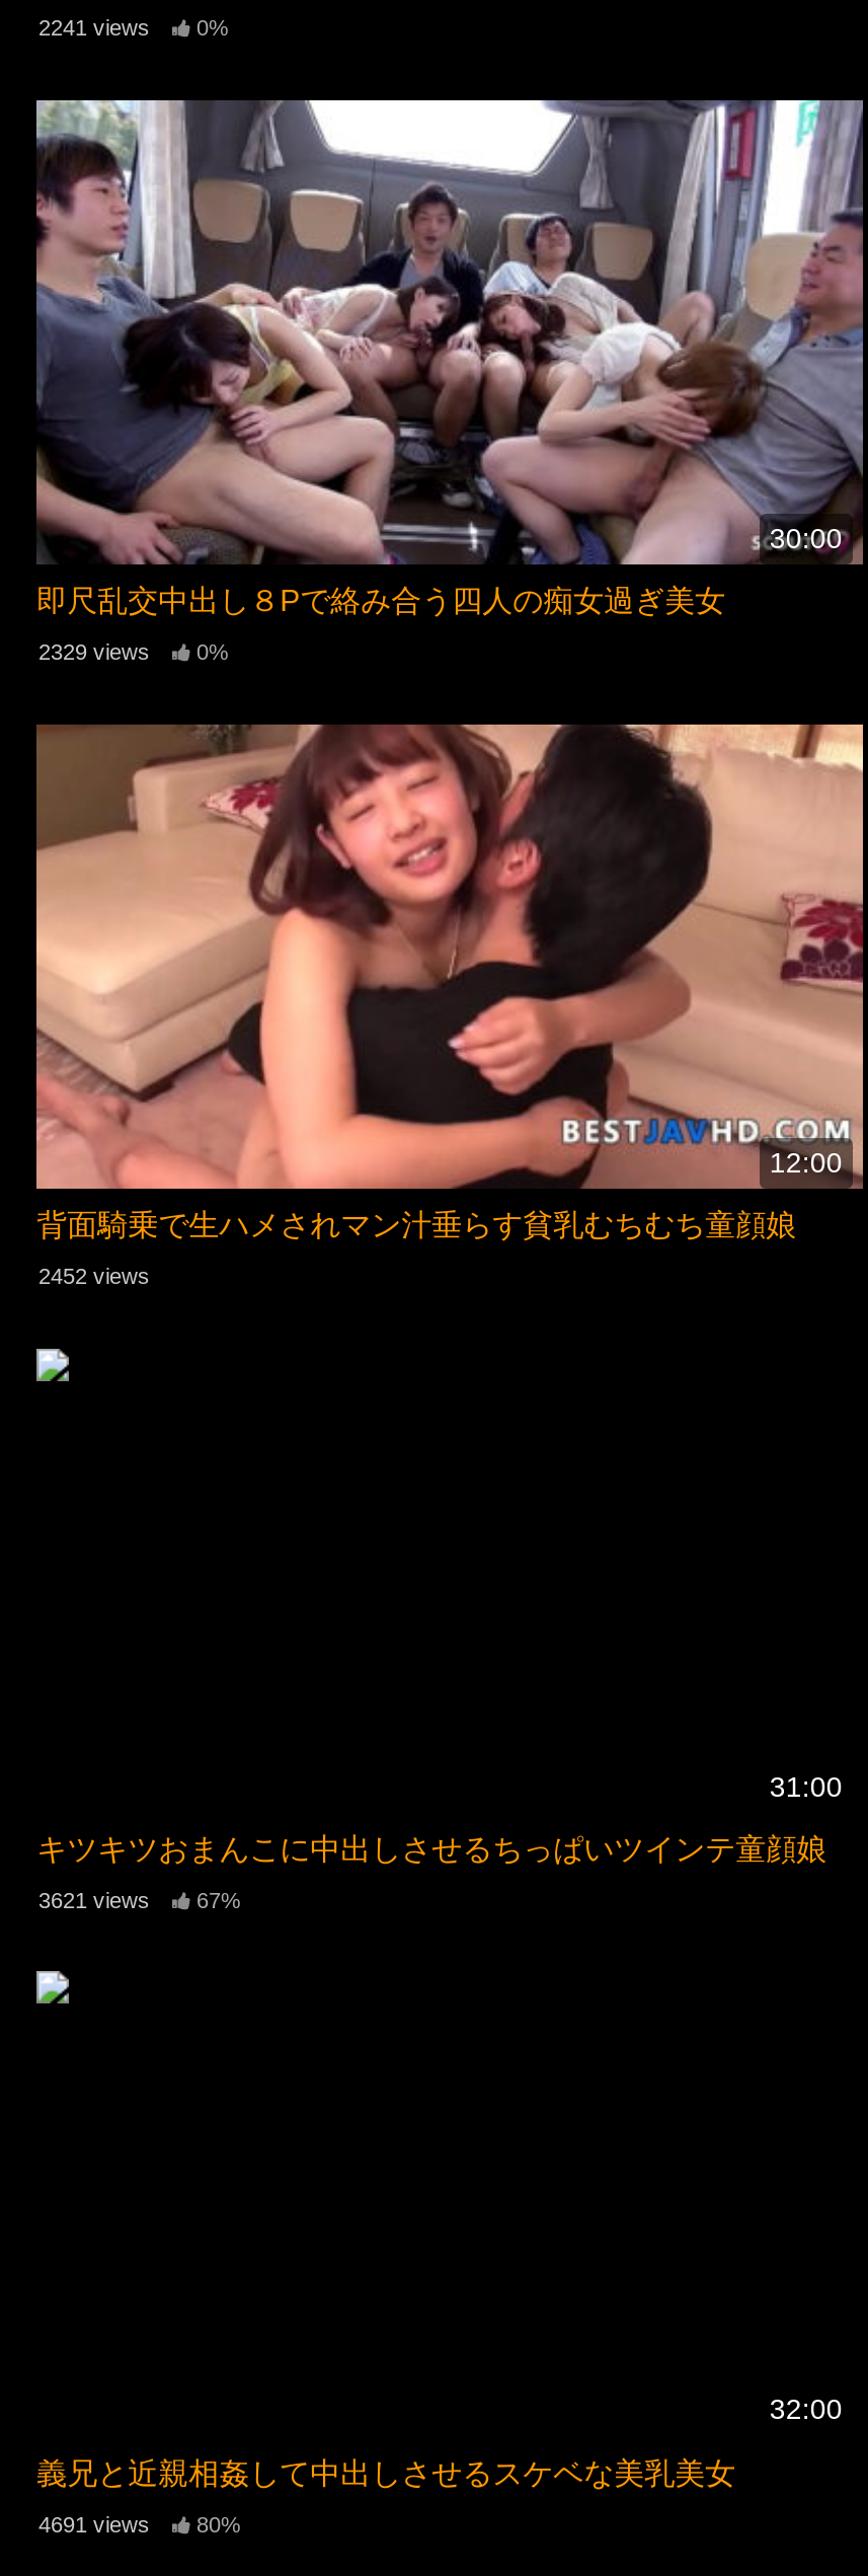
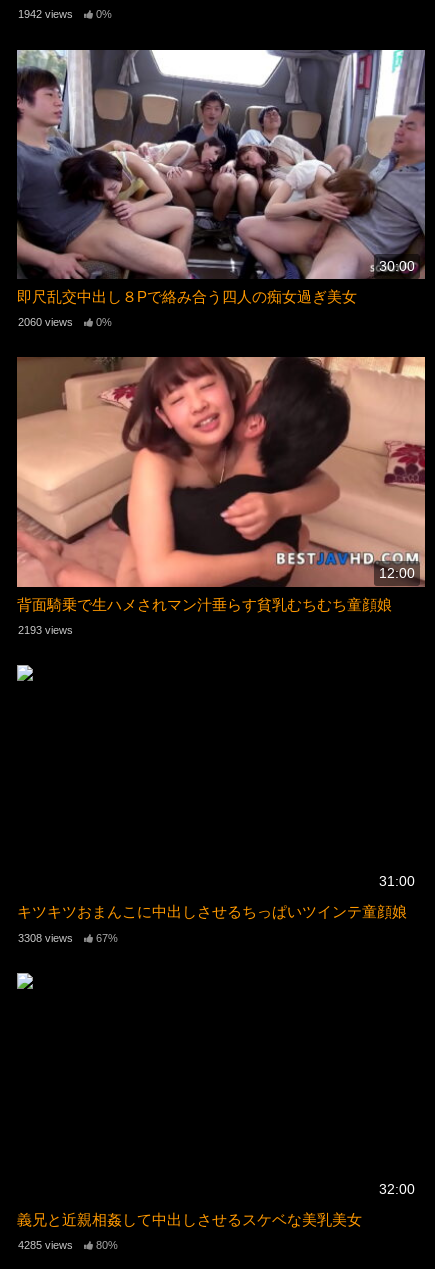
[38,16,229,41] 2241 views 0% -> [18,8,112,20] 1942 views 0%
[38,640,229,664] 2329 views 0% -> [18,316,112,328] 2060 views 0%
[38,1264,150,1288] 2452 views -> [18,624,73,636] 2193 views
[38,1888,241,1912] 3621 views 67% -> [18,932,118,944] 3308 views 67%
[38,2512,241,2536] 4691 views 80% -> [18,1239,118,1251] 4285 views 80%

